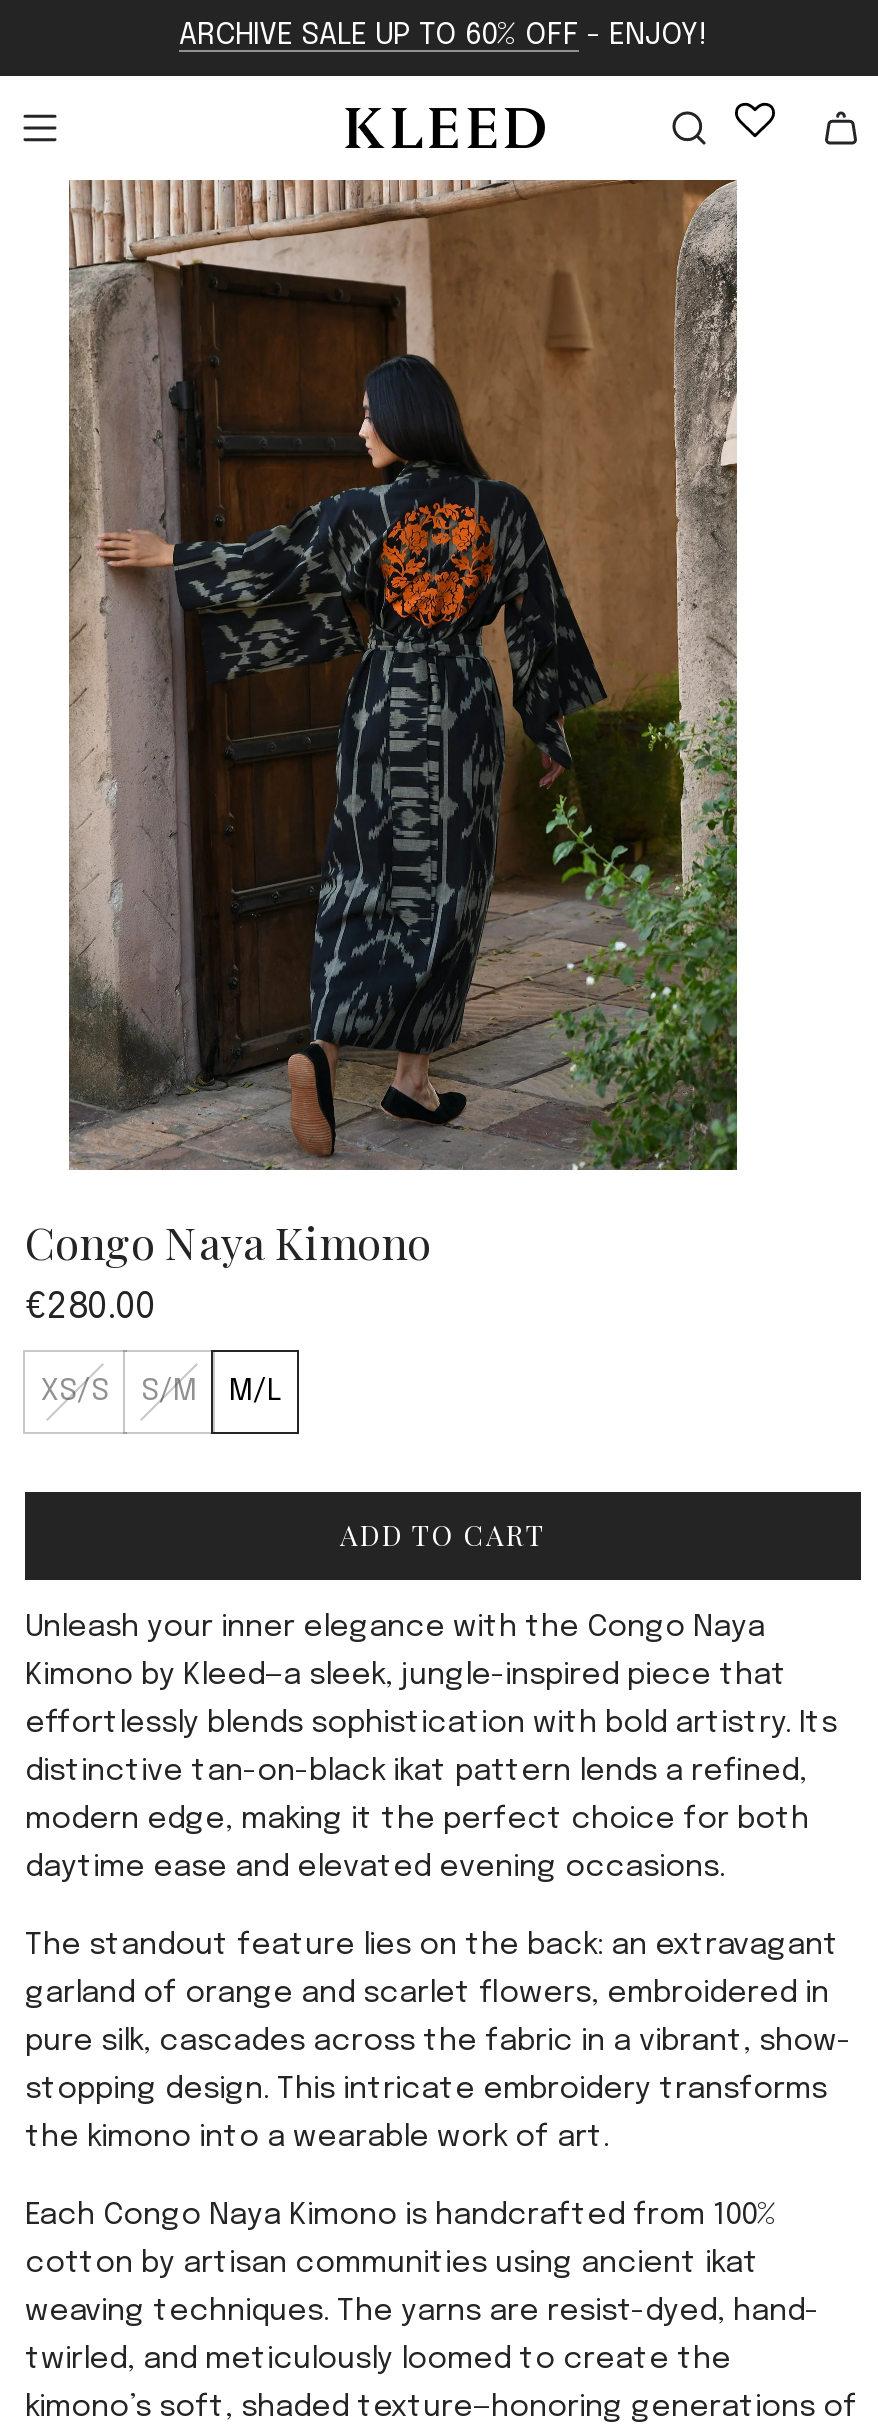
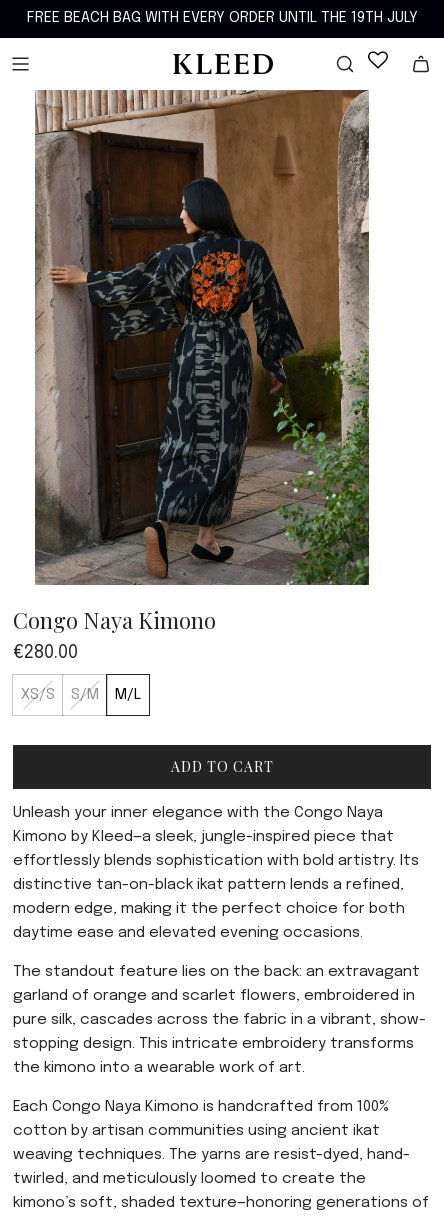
[179,20,707,52] ARCHIVE SALE UP TO 60% OFF - ENJOY! -> [26,10,417,26] FREE BEACH BAG WITH EVERY ORDER UNTIL THE 19TH JULY

